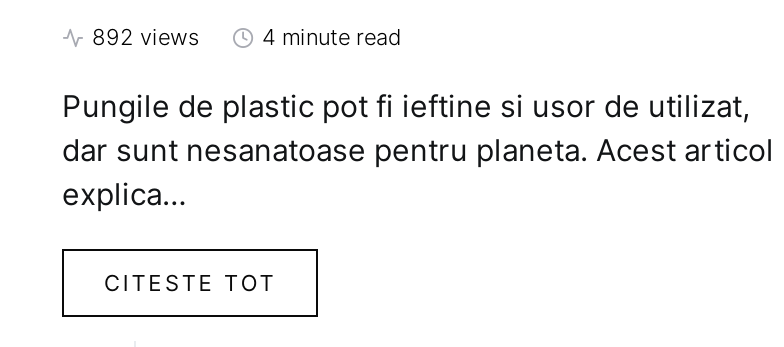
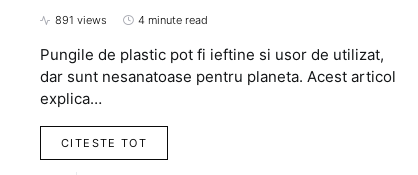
[92,23,200,51] 892 views -> [55,13,107,27] 891 views

